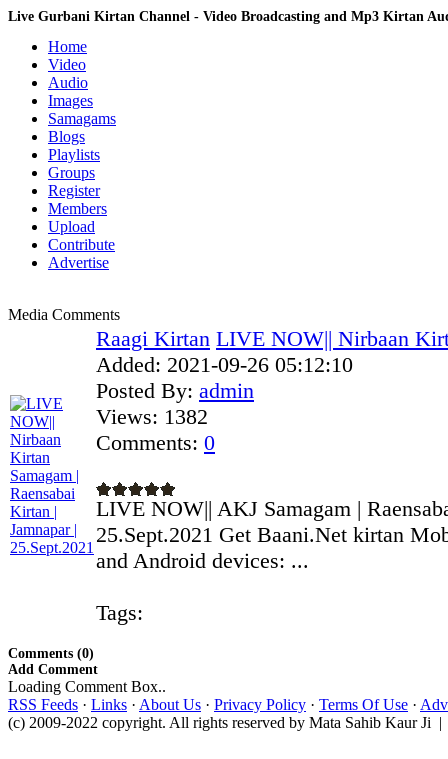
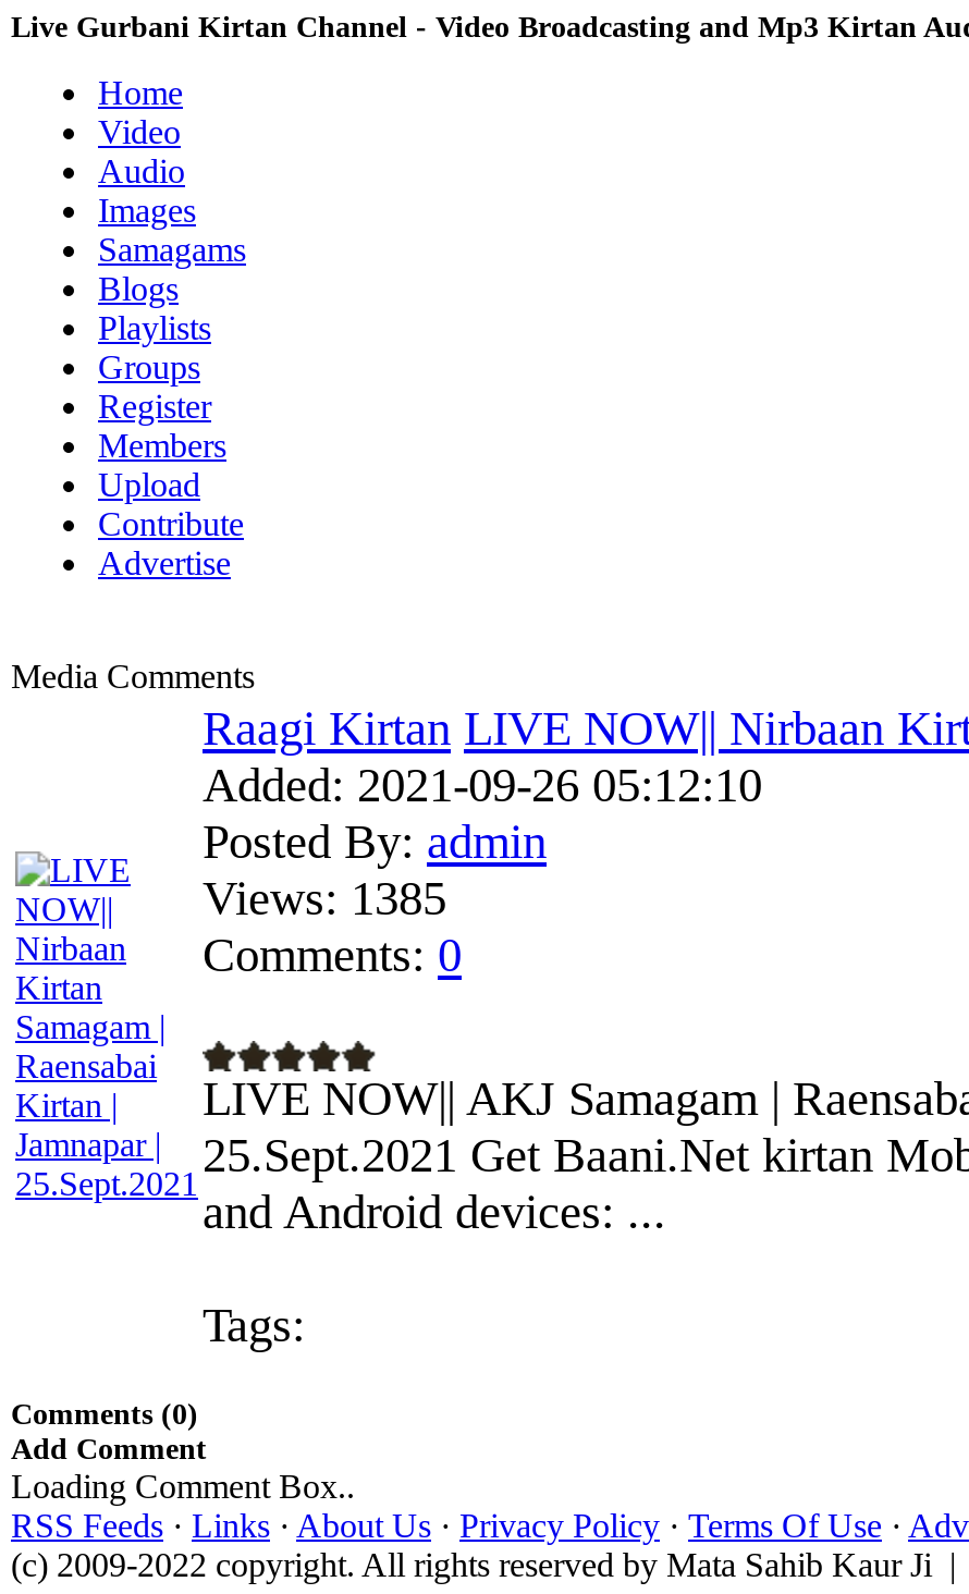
[96,404,208,429] Views: 1382 -> [203,871,446,925] Views: 1385

